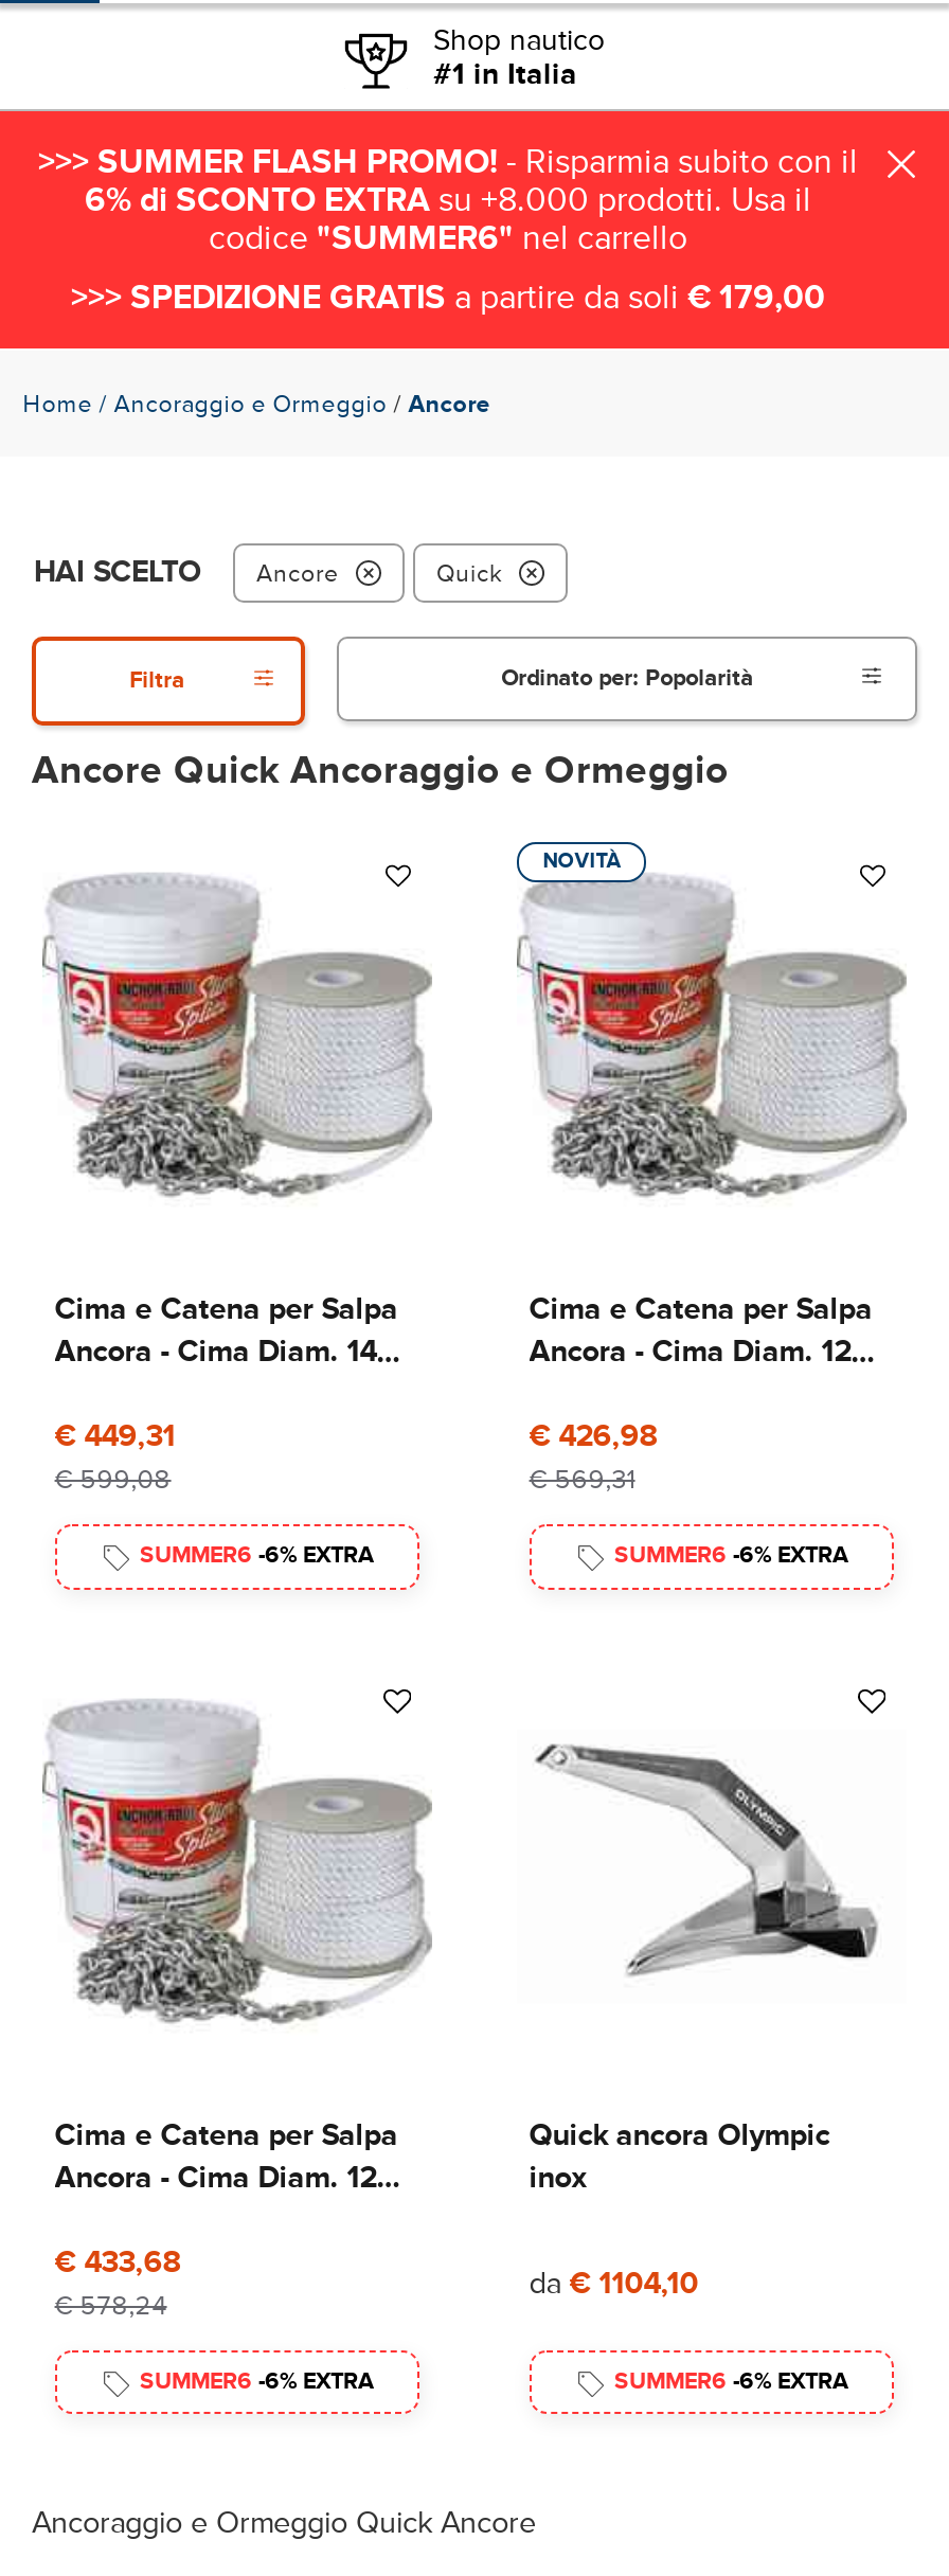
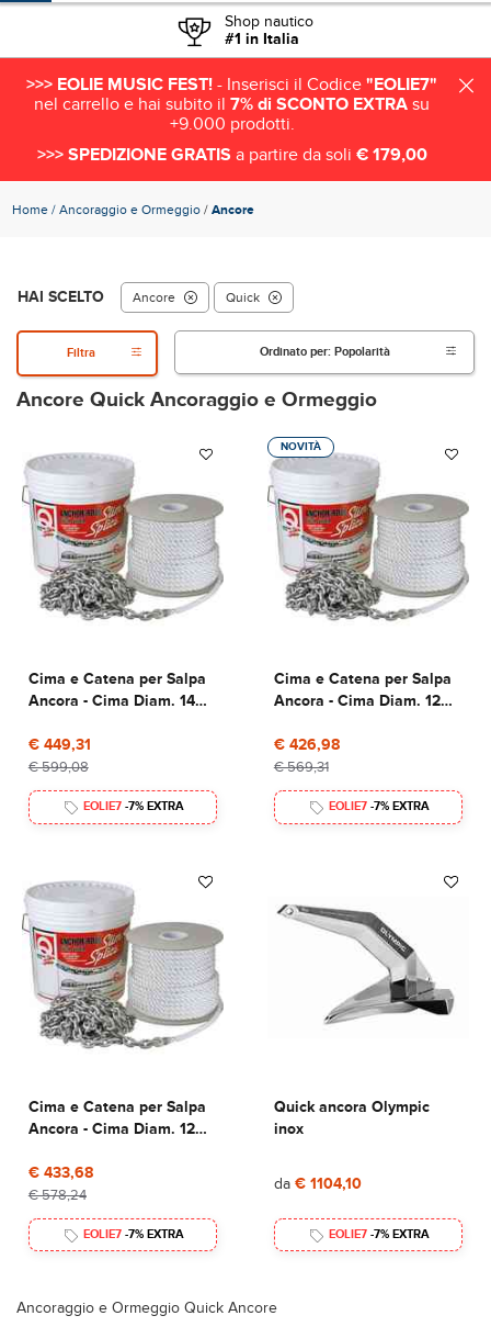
[38,141,858,260] >>> SUMMER FLASH PROMO! - Risparmia subito con il | 6% di SCONTO EXTRA su +8.000 prodotti. Usa il | codice "SUMMER6" nel carrello -> [26,74,437,135] >>> EOLIE MUSIC FEST! - Inserisci il Codice "EOLIE7" | nel carrello e hai subito il 7% di SCONTO EXTRA su | +9.000 prodotti.
[140,1542,375,1570] SUMMER6 -6% EXTRA -> [83,799,184,814] EOLIE7 -7% EXTRA
[614,1542,849,1570] SUMMER6 -6% EXTRA -> [328,799,429,814] EOLIE7 -7% EXTRA
[140,2368,375,2395] SUMMER6 -6% EXTRA -> [83,1227,184,1242] EOLIE7 -7% EXTRA
[614,2368,849,2395] SUMMER6 -6% EXTRA -> [328,1227,429,1242] EOLIE7 -7% EXTRA

